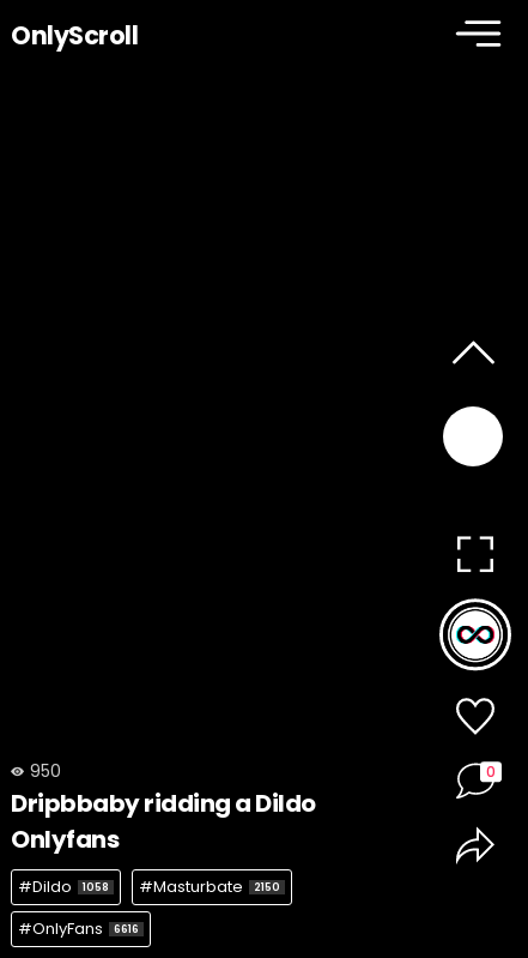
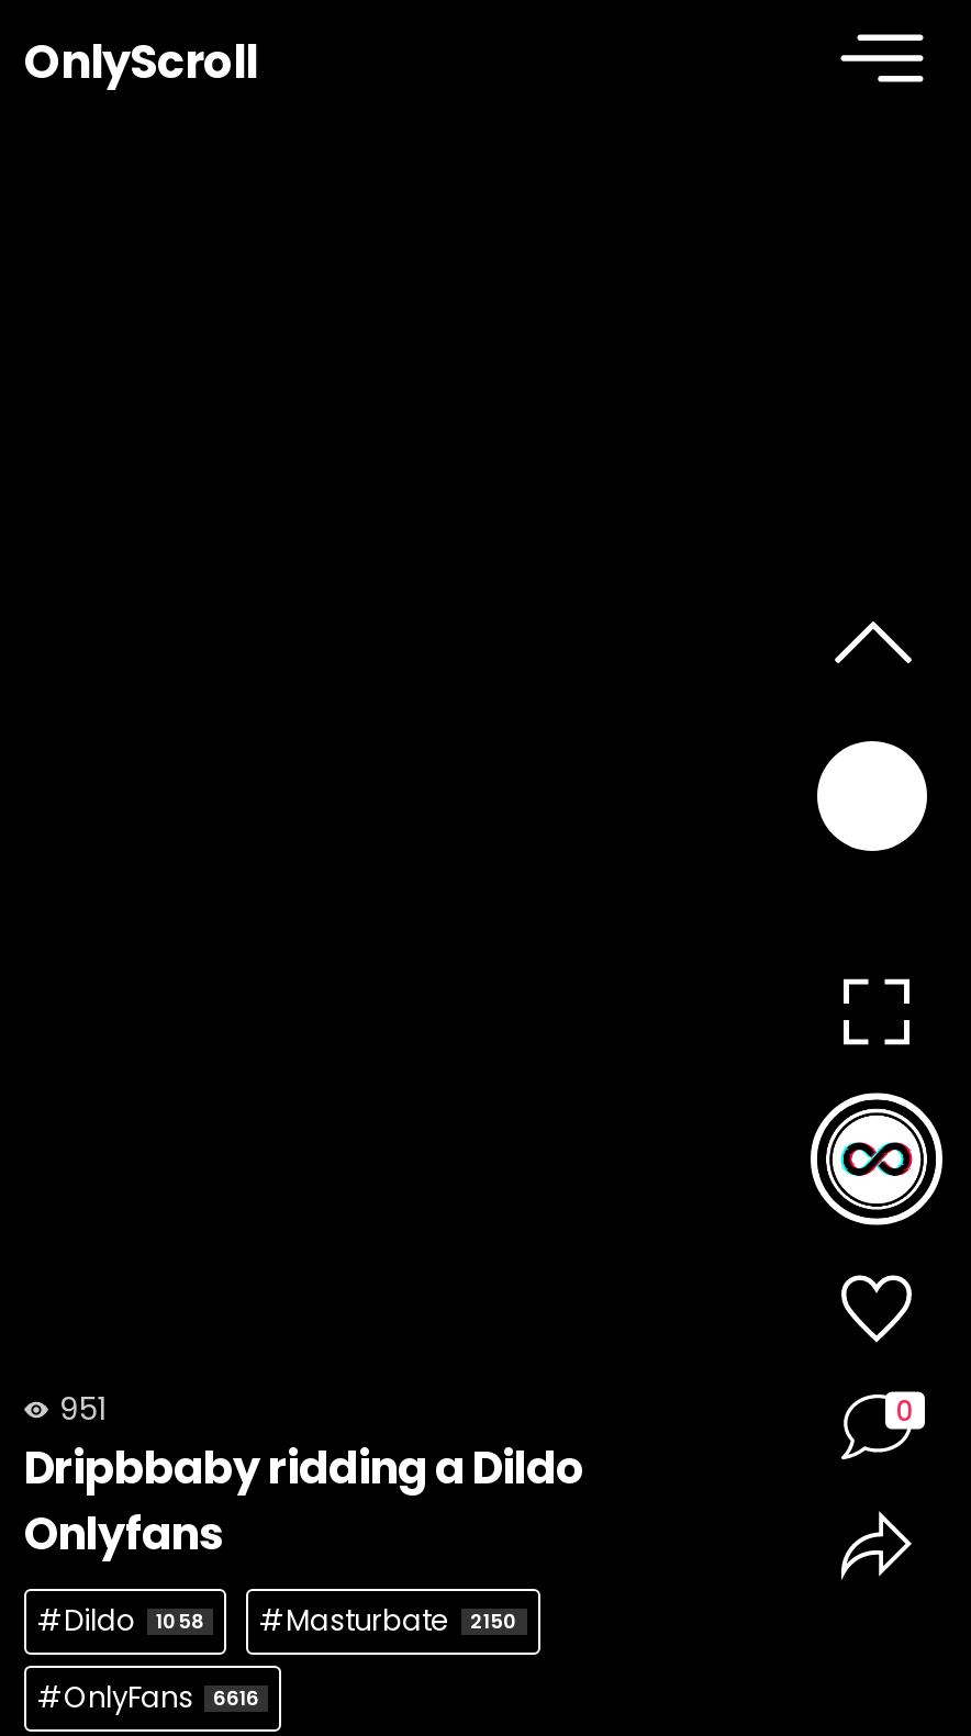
[25,759,61,783] 950 -> [51,1387,105,1431] 951

